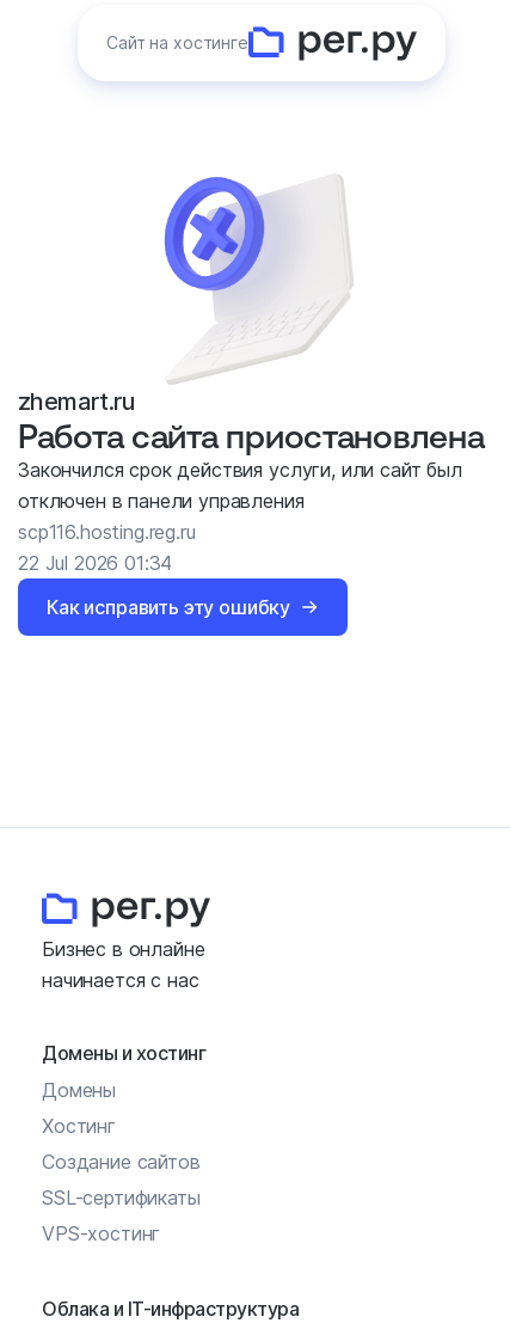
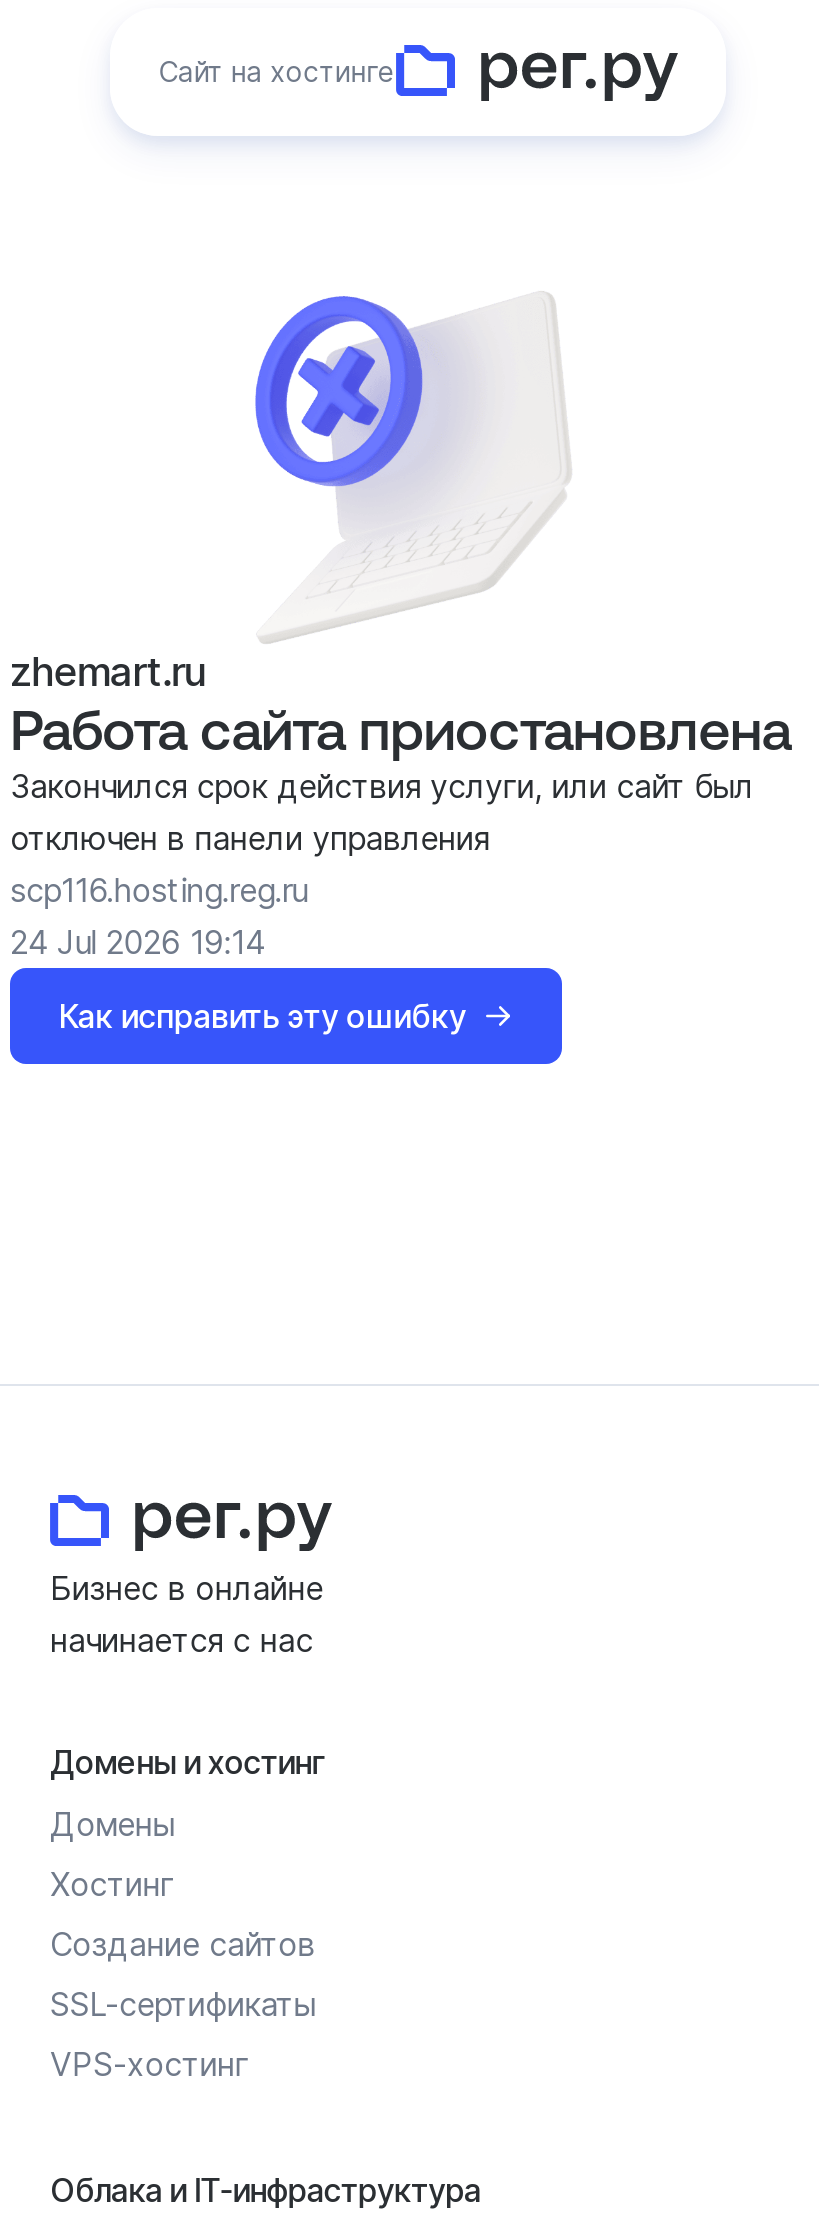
[18,551,172,575] 22 Jul 2026 01:34 -> [10,922,265,962] 24 Jul 2026 19:14

